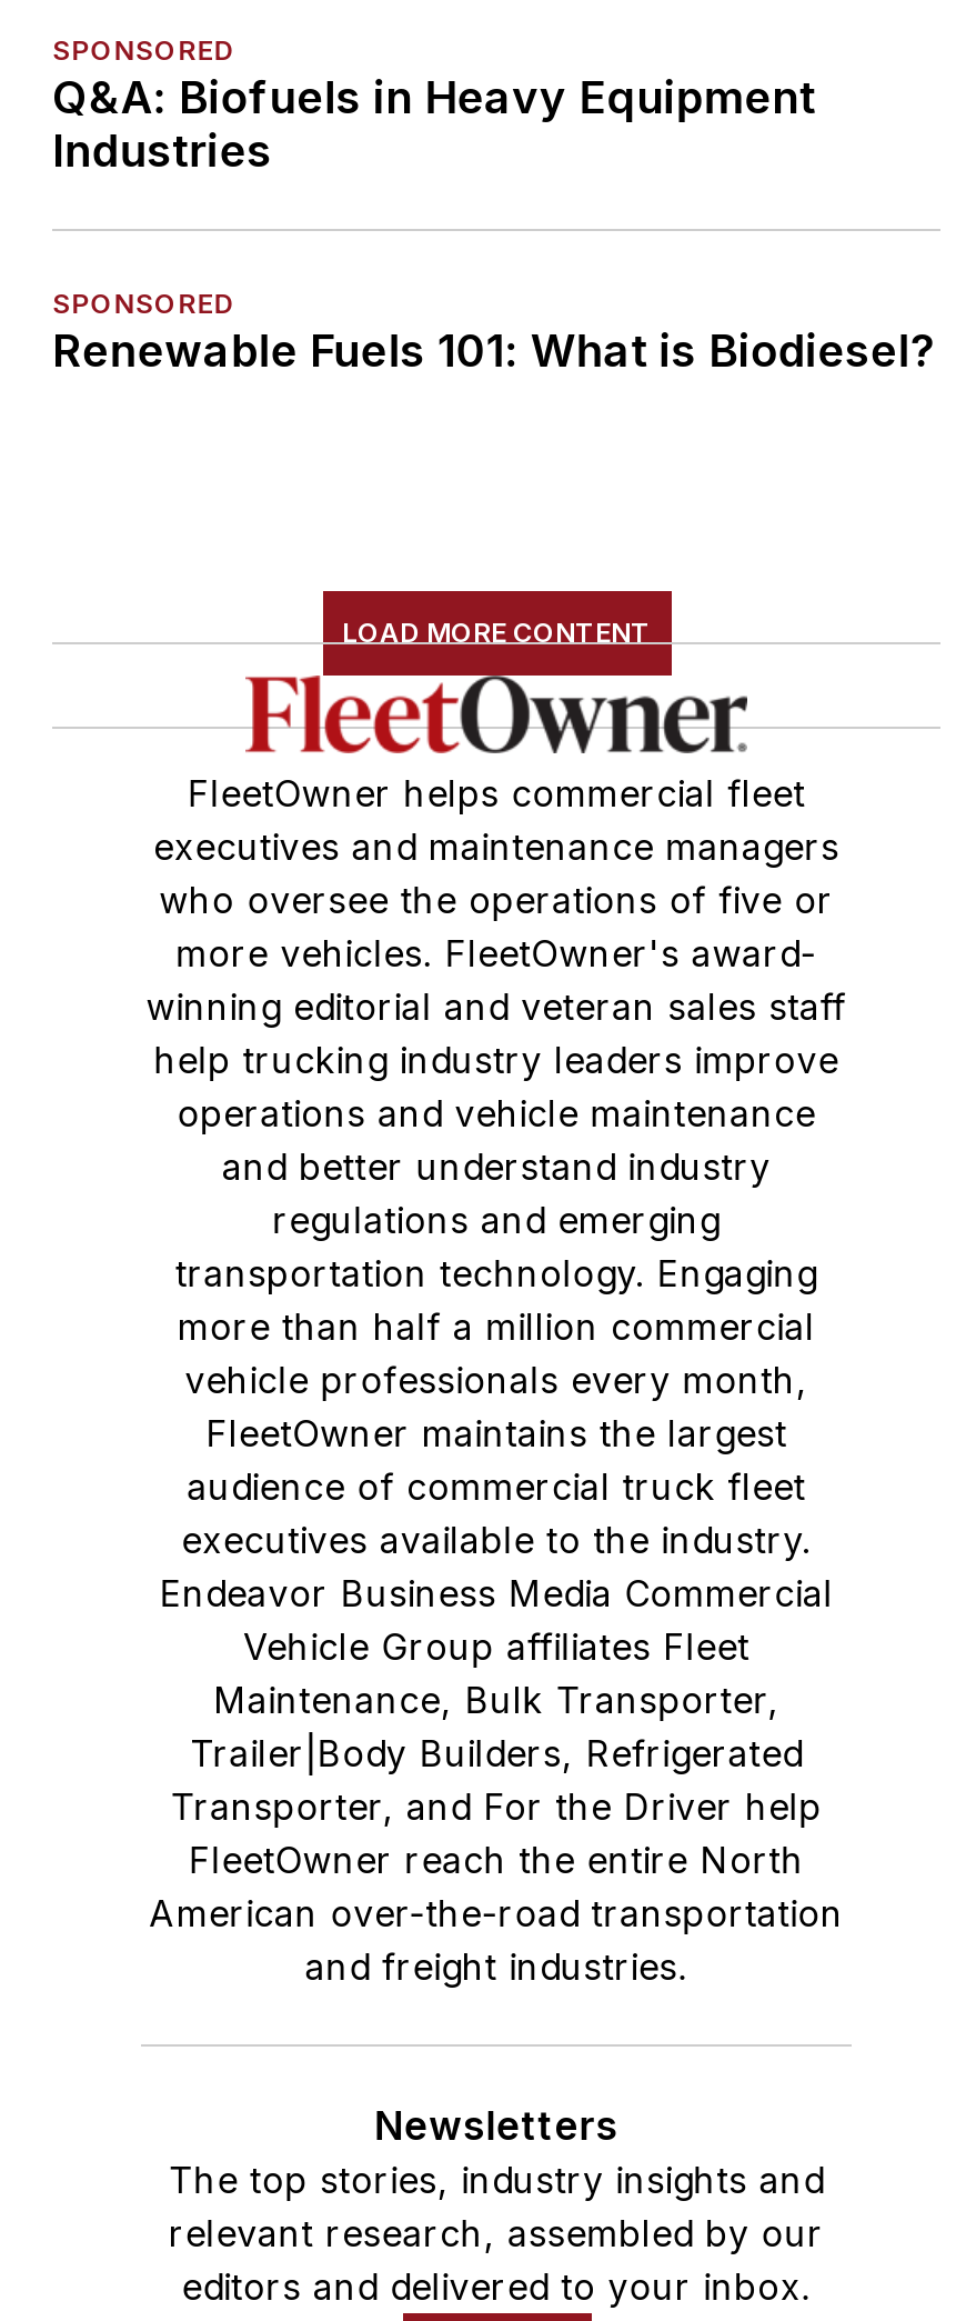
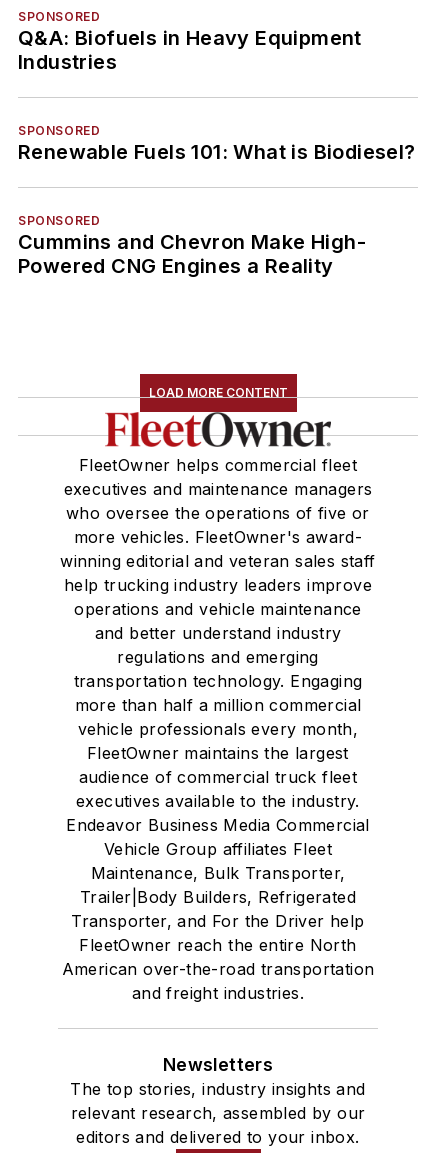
none -> [18,212,366,277] SPONSORED | Cummins and Chevron Make High- | Powered CNG Engines a Reality

